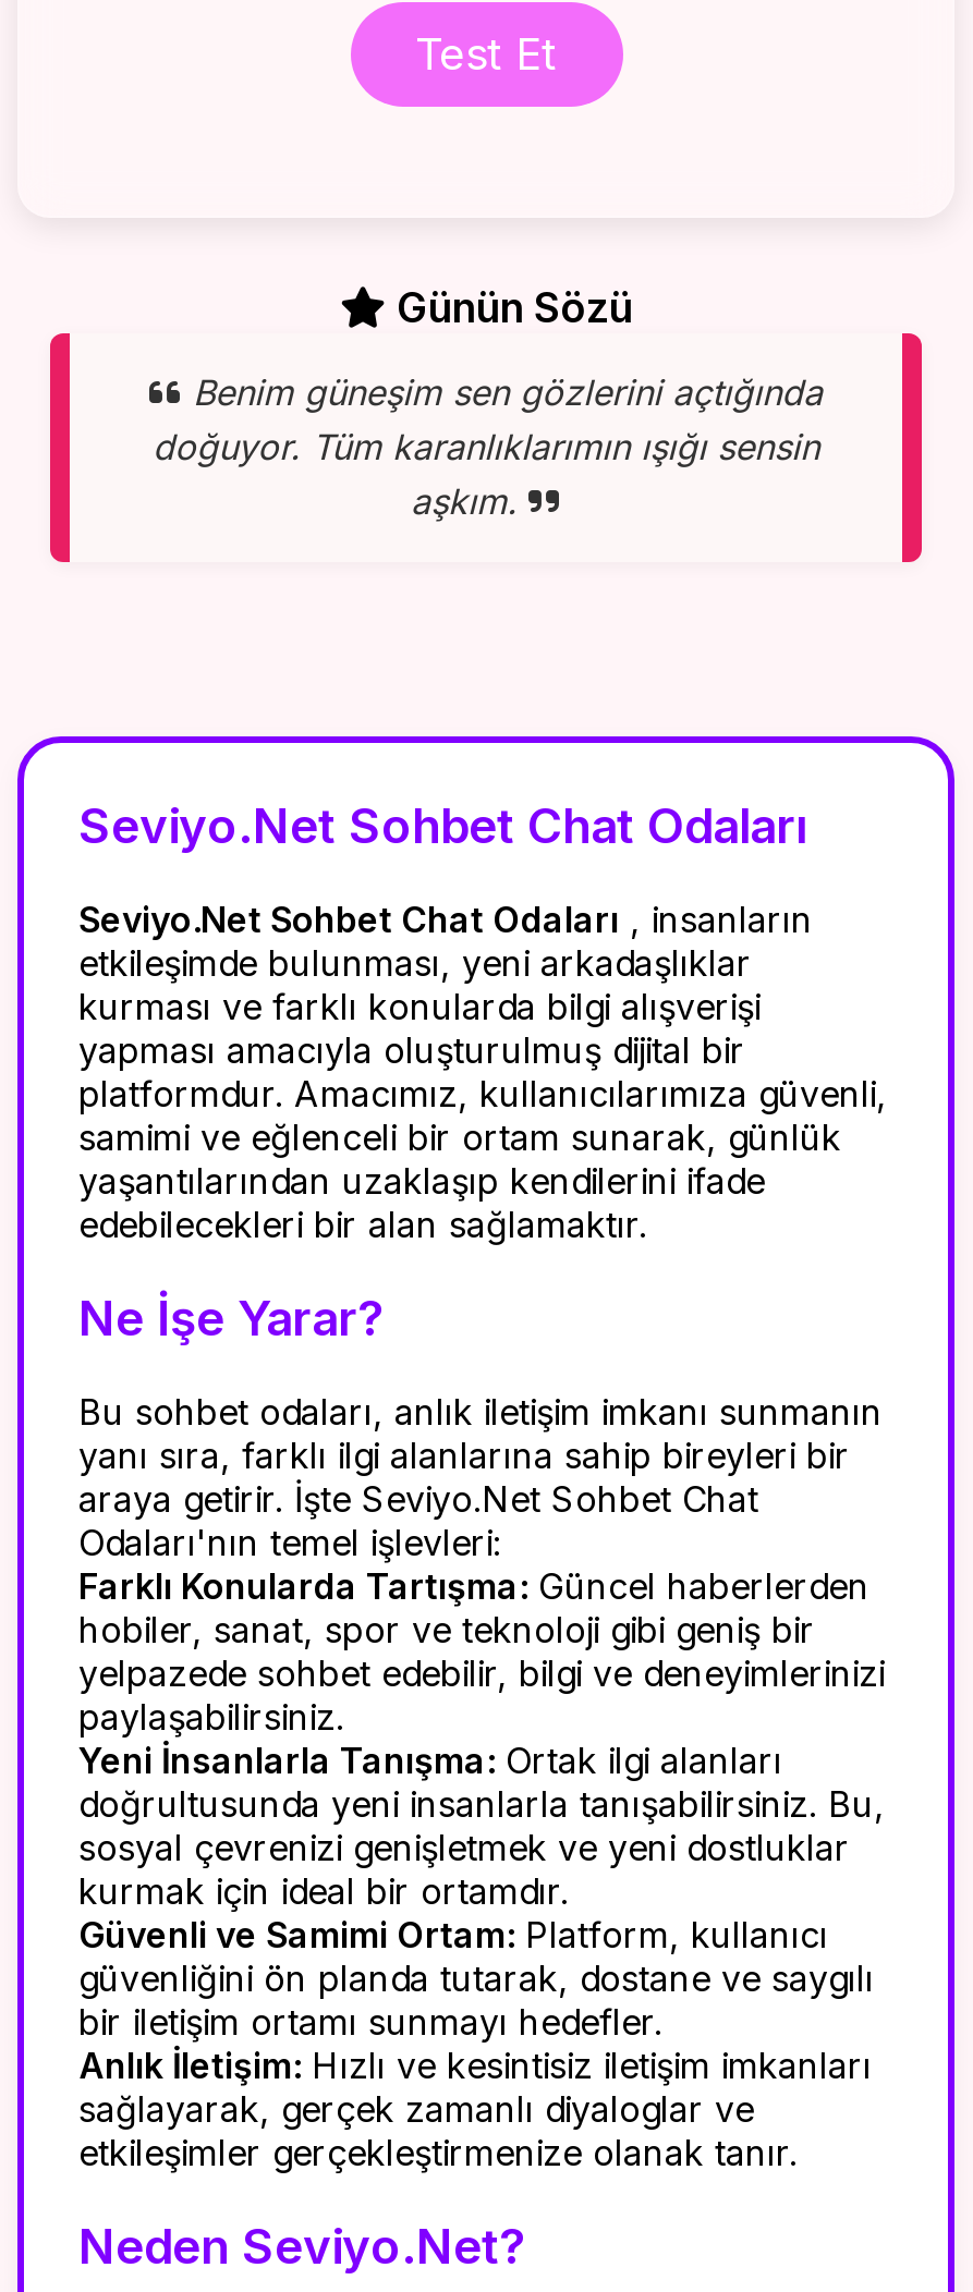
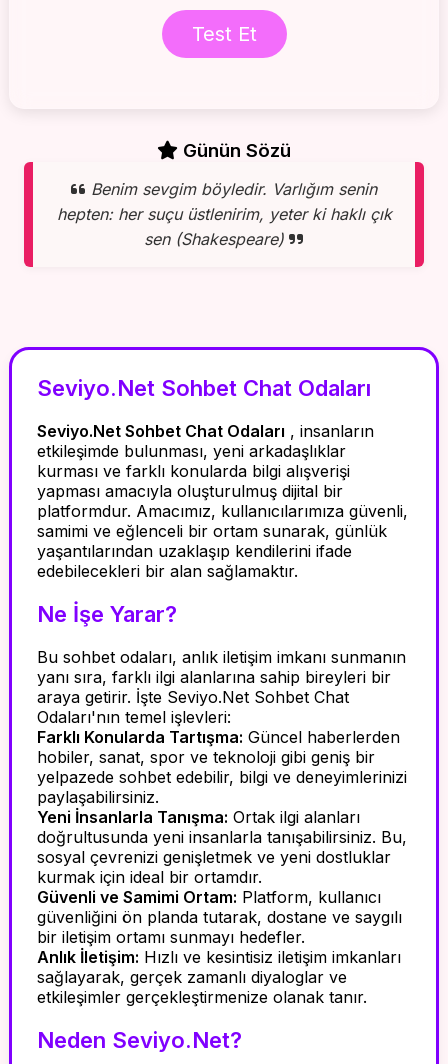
[153,370,823,523] Benim güneşim sen gözlerini açtığında | doğuyor. Tüm karanlıklarımın ışığı sensin | aşkım. -> [56,179,391,249] Benim sevgim böyledir. Varlığım senin | hepten: her suçu üstlenirim, yeter ki haklı çık | sen (Shakespeare)

